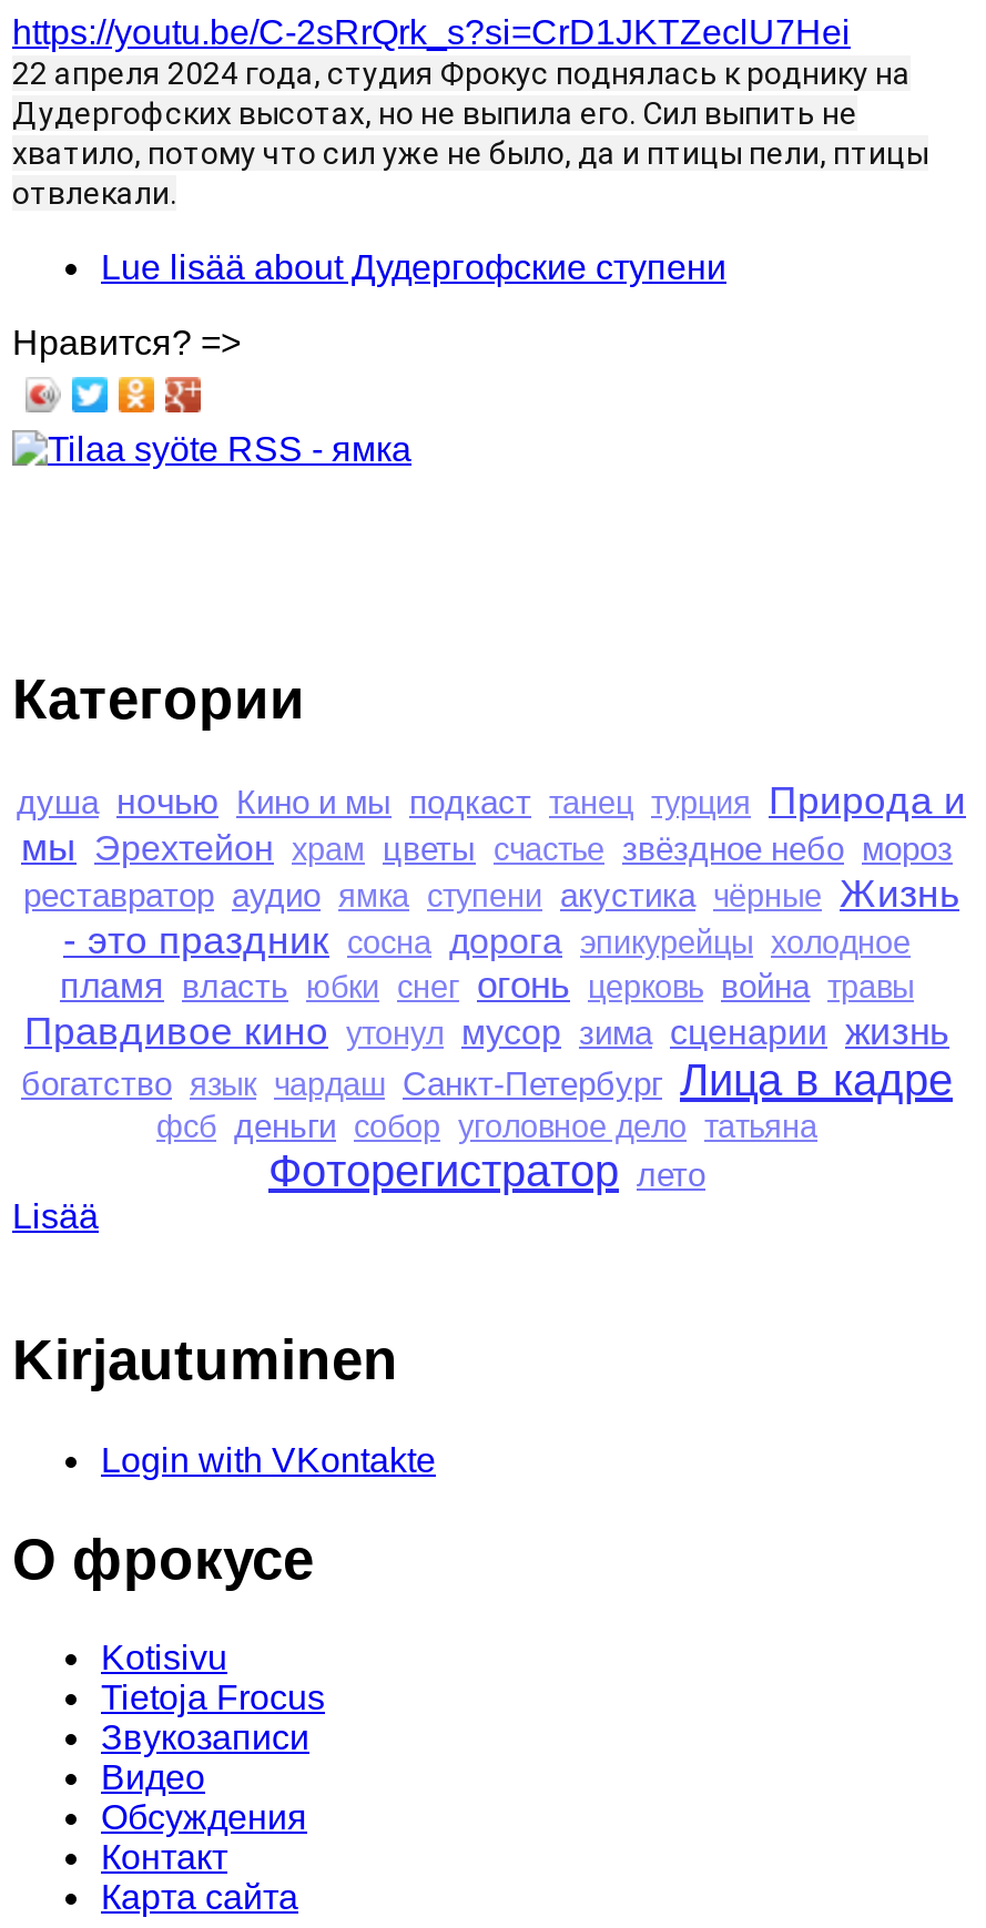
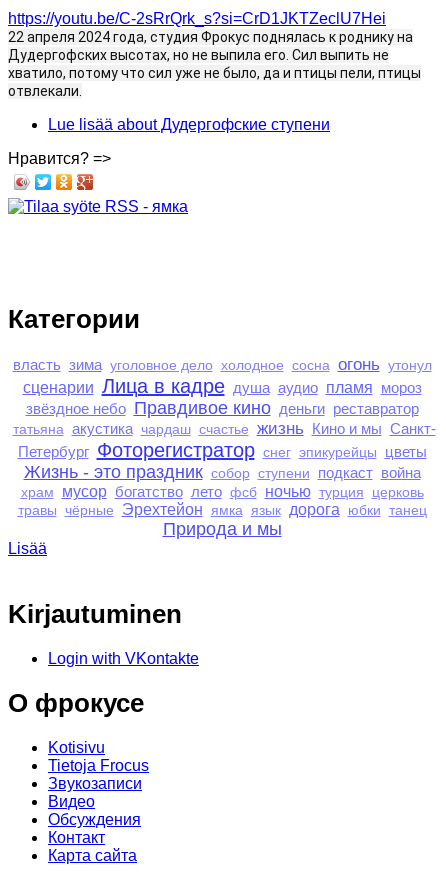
[17,779,966,1196] душа ночью Кино и мы подкаст танец турция Природа и | мы Эрехтейон храм цветы счастье звёздное небо мороз | реставратор аудио ямка ступени акустика чёрные Жизнь | - это праздник сосна дорога эпикурейцы холодное | пламя власть юбки снег огонь церковь война травы | Правдивое кино утонул мусор зима сценарии жизнь | богатство язык чардаш Санкт-Петербург Лица в кадре | фсб деньги собор уголовное дело татьяна | Фоторегистратор лето -> [12,355,435,539] власть зима уголовное дело холодное сосна огонь утонул | сценарии Лица в кадре душа аудио пламя мороз | звёздное небо Правдивое кино деньги реставратор | татьяна акустика чардаш счастье жизнь Кино и мы Санкт- | Петербург Фоторегистратор снег эпикурейцы цветы | Жизнь - это праздник собор ступени подкаст война | храм мусор богатство лето фсб ночью турция церковь | травы чёрные Эрехтейон ямка язык дорога юбки танец | Природа и мы

